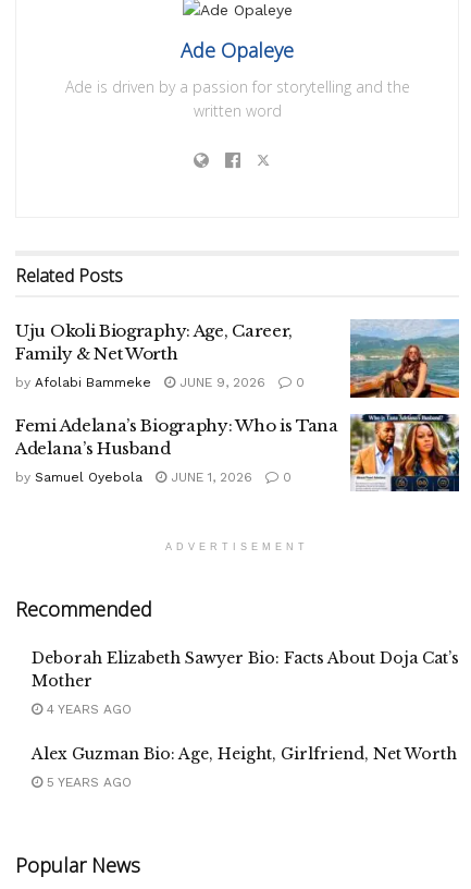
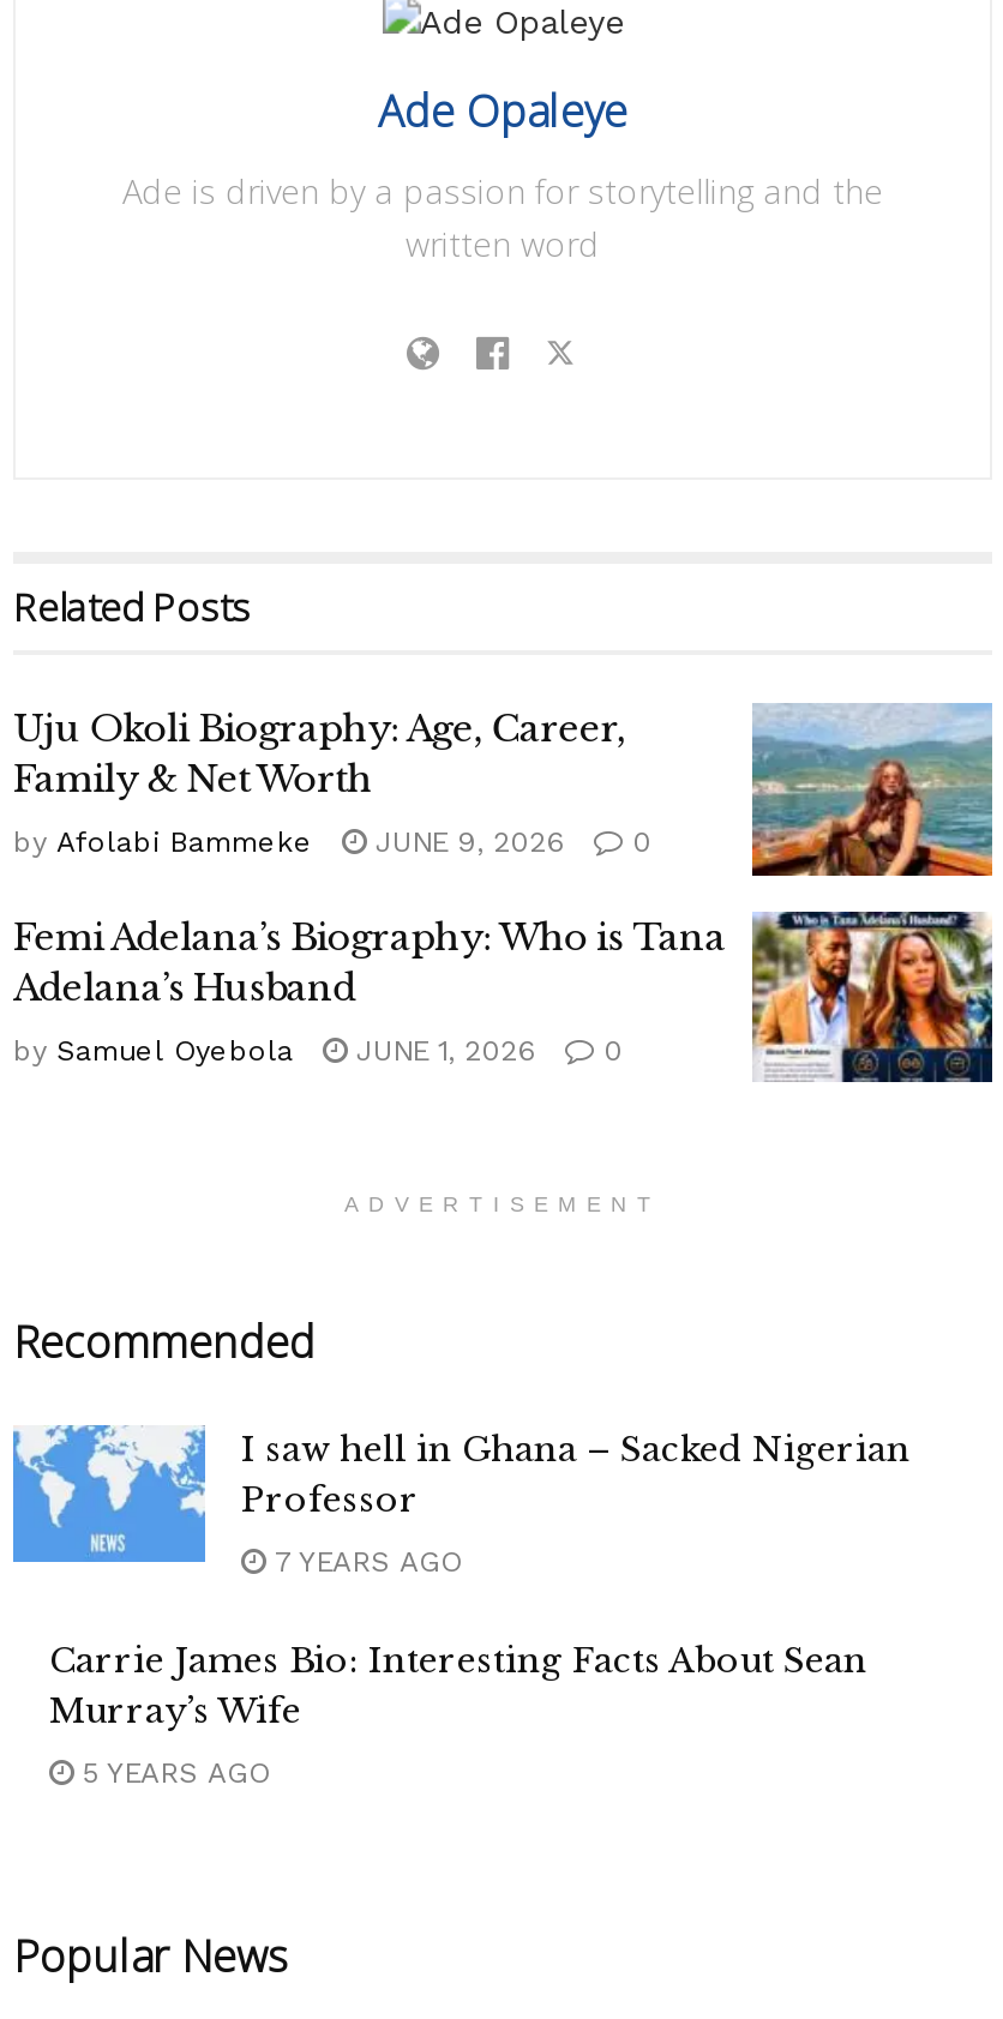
[32,648,459,691] Deborah Elizabeth Sawyer Bio: Facts About Doja Cat’s | Mother -> [241,1428,911,1521] I saw hell in Ghana – Sacked Nigerian | Professor
[42,702,132,717] 4 YEARS AGO -> [265,1545,462,1579] 7 YEARS AGO
[32,744,457,764] Alex Guzman Bio: Age, Height, Girlfriend, Net Worth -> [49,1639,867,1732] Carrie James Bio: Interesting Facts About Sean | Murray’s Wife

